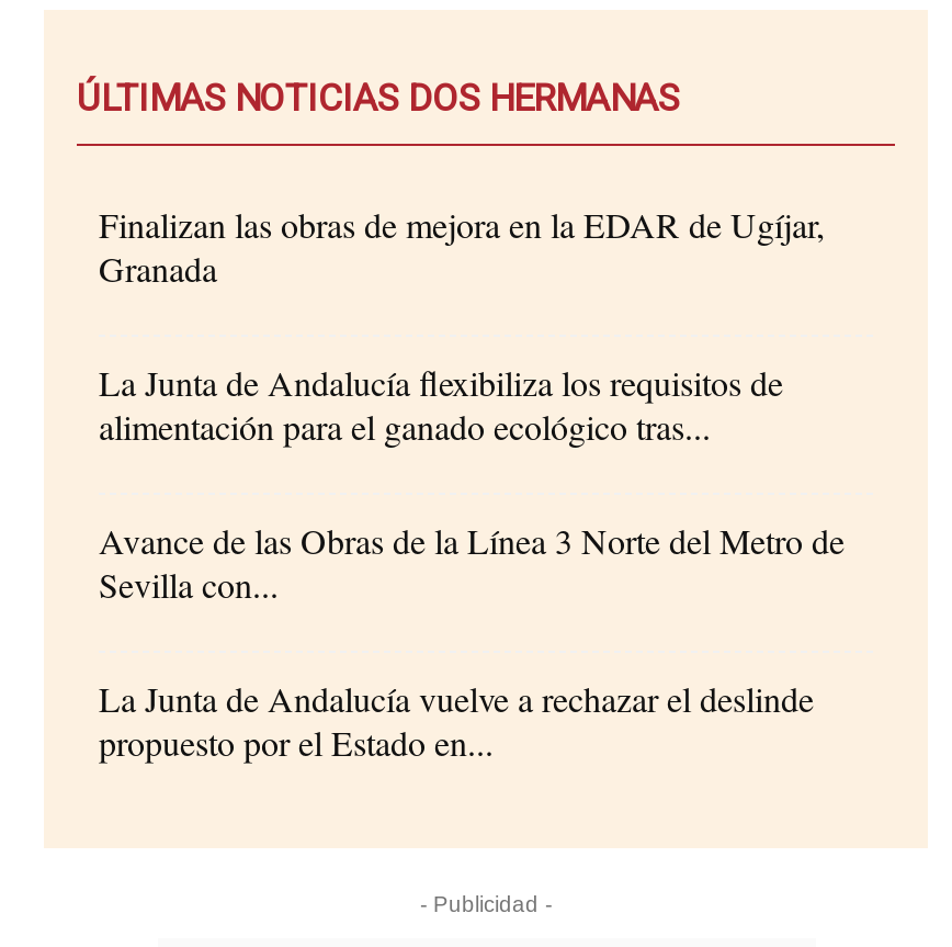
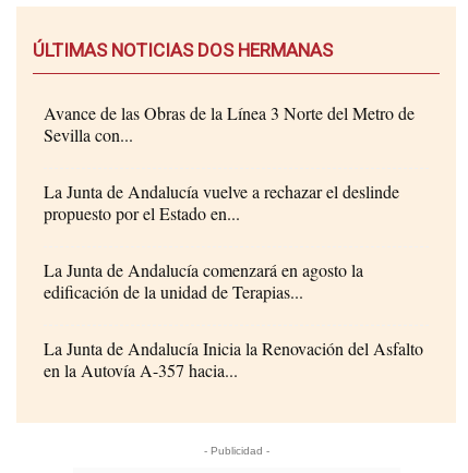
[99,201,825,449] Finalizan las obras de mejora en la EDAR de Ugíjar, | Granada | La Junta de Andalucía flexibiliza los requisitos de | alimentación para el ganado ecológico tras... -> none
moved [99,517,845,765] -> [44,101,415,224]: Avance de las Obras de la Línea 3 Norte del Metro de | Sevilla con... | La Junta de Andalucía vuelve a rechazar el deslinde | propuesto por el Estado en...
none -> [44,258,423,381] La Junta de Andalucía comenzará en agosto la | edificación de la unidad de Terapias... | La Junta de Andalucía Inicia la Renovación del Asfalto | en la Autovía A-357 hacia...

